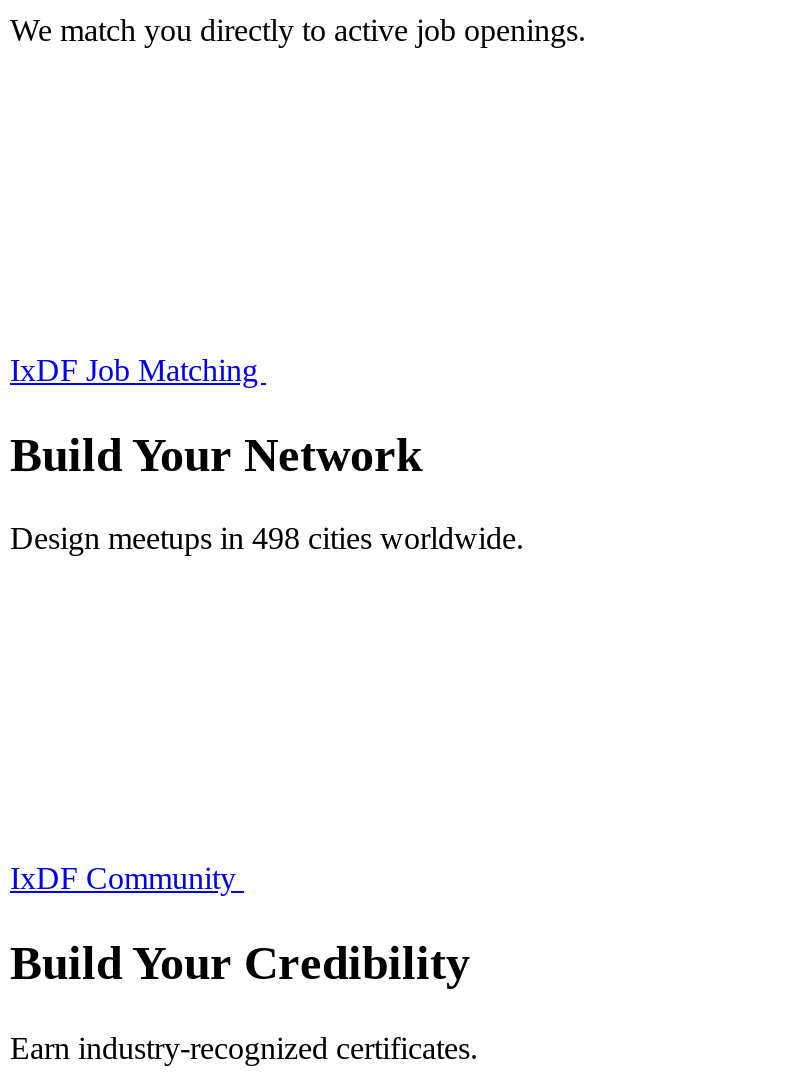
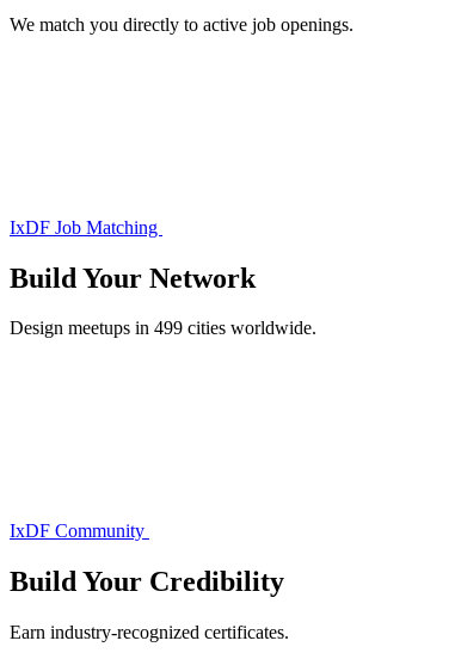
[10,522,524,556] Design meetups in 498 cities worldwide. -> [10,318,316,338] Design meetups in 499 cities worldwide.

